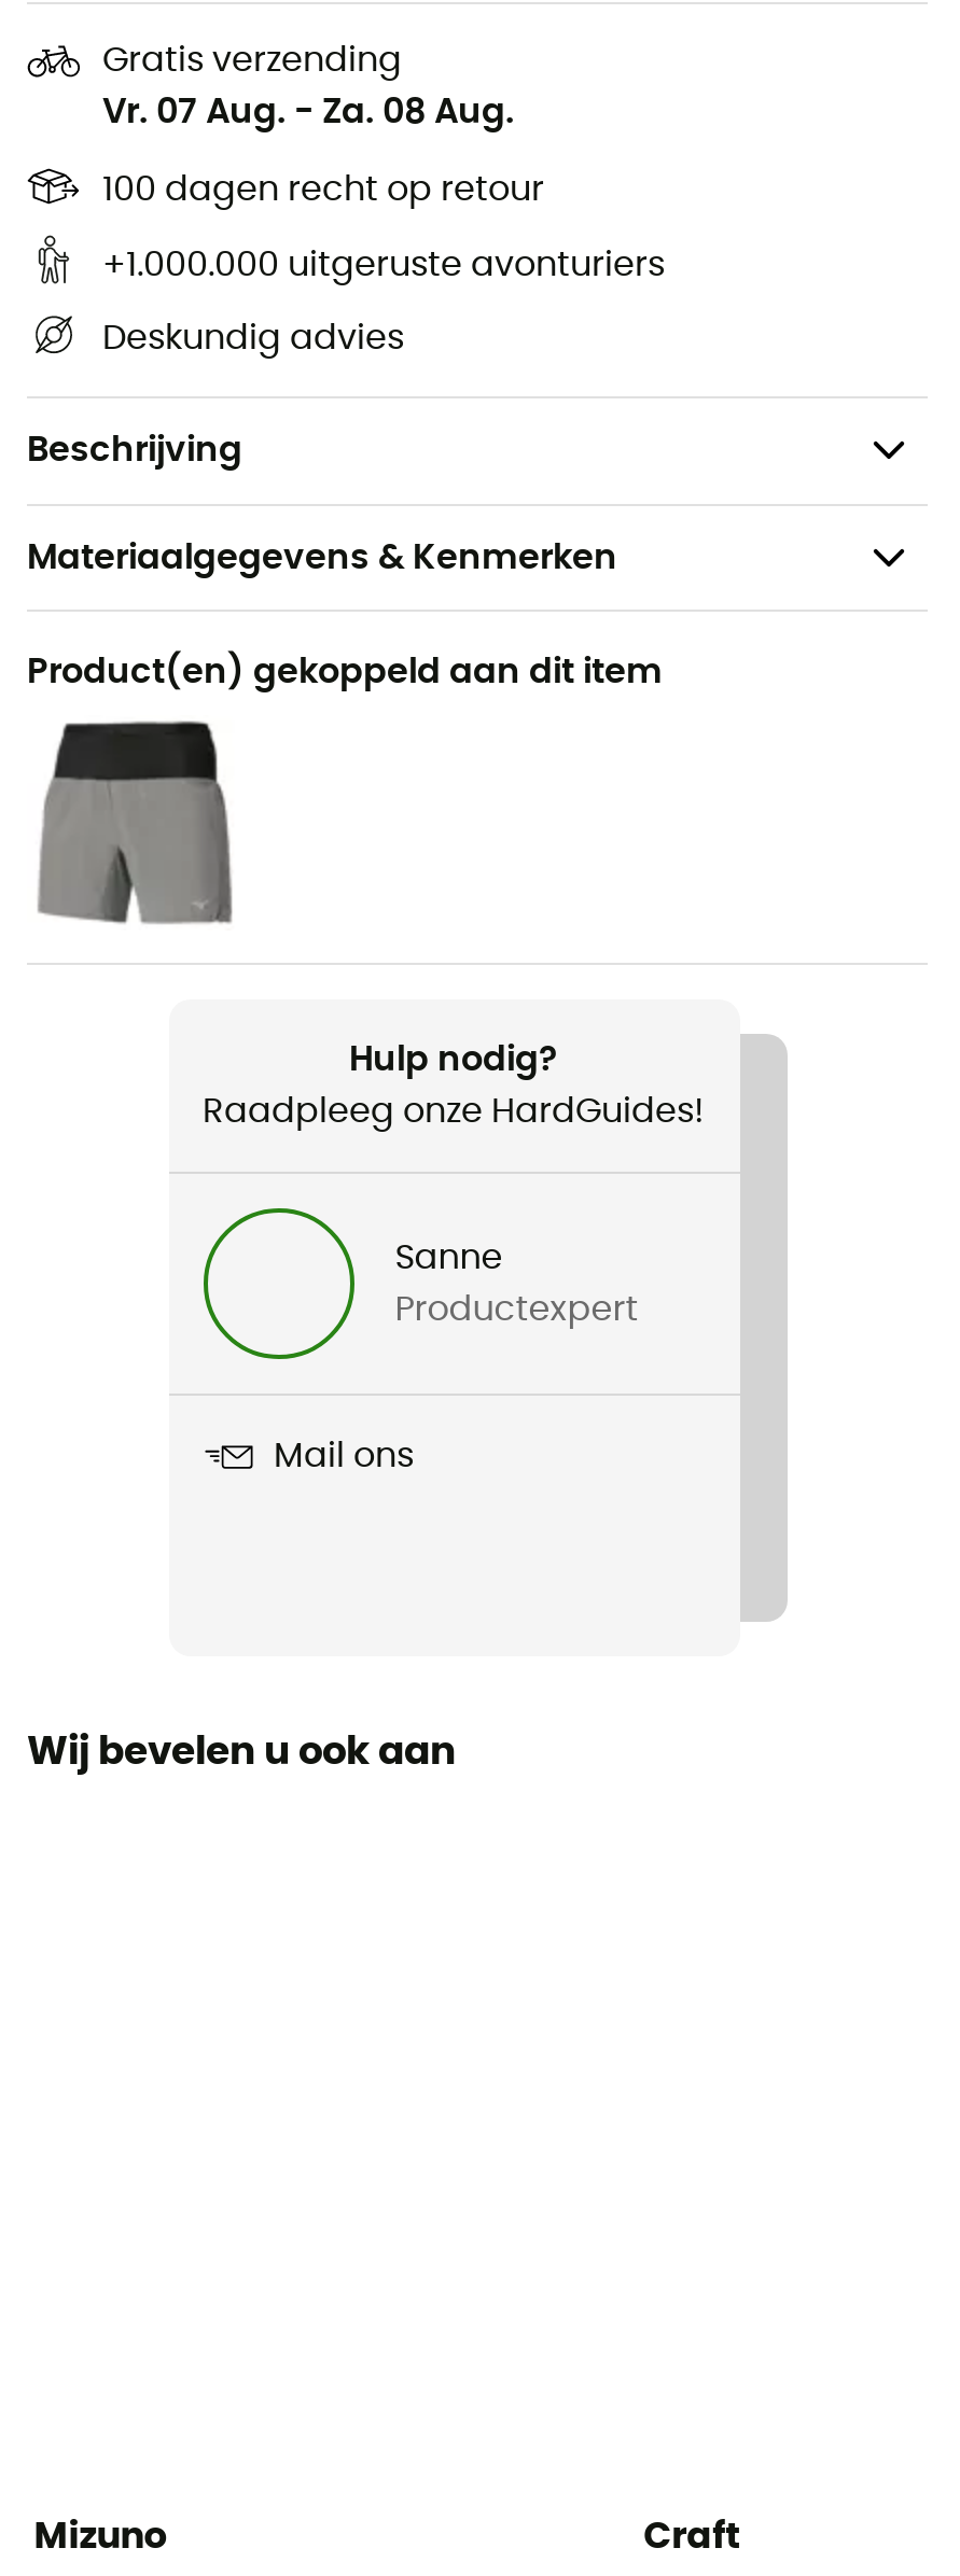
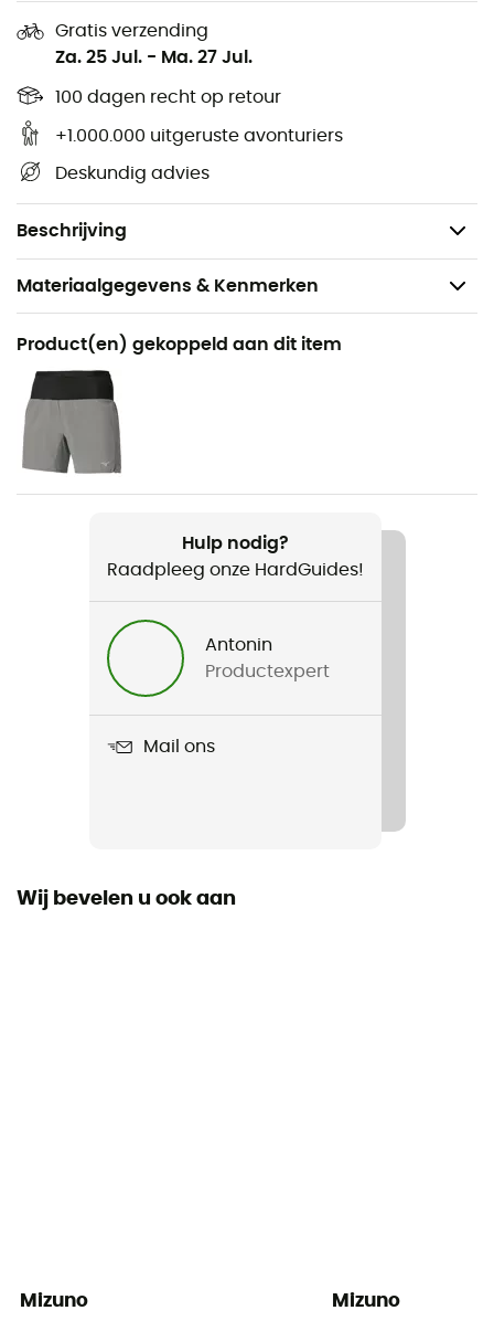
[102,95,514,129] Vr. 07 Aug. - Za. 08 Aug. -> [55,49,253,66] Za. 25 Jul. - Ma. 27 Jul.
[395,1240,503,1274] Sanne -> [205,636,272,654] Antonin
[643,2519,740,2556] Craft -> [332,1292,400,1311] Mizuno

